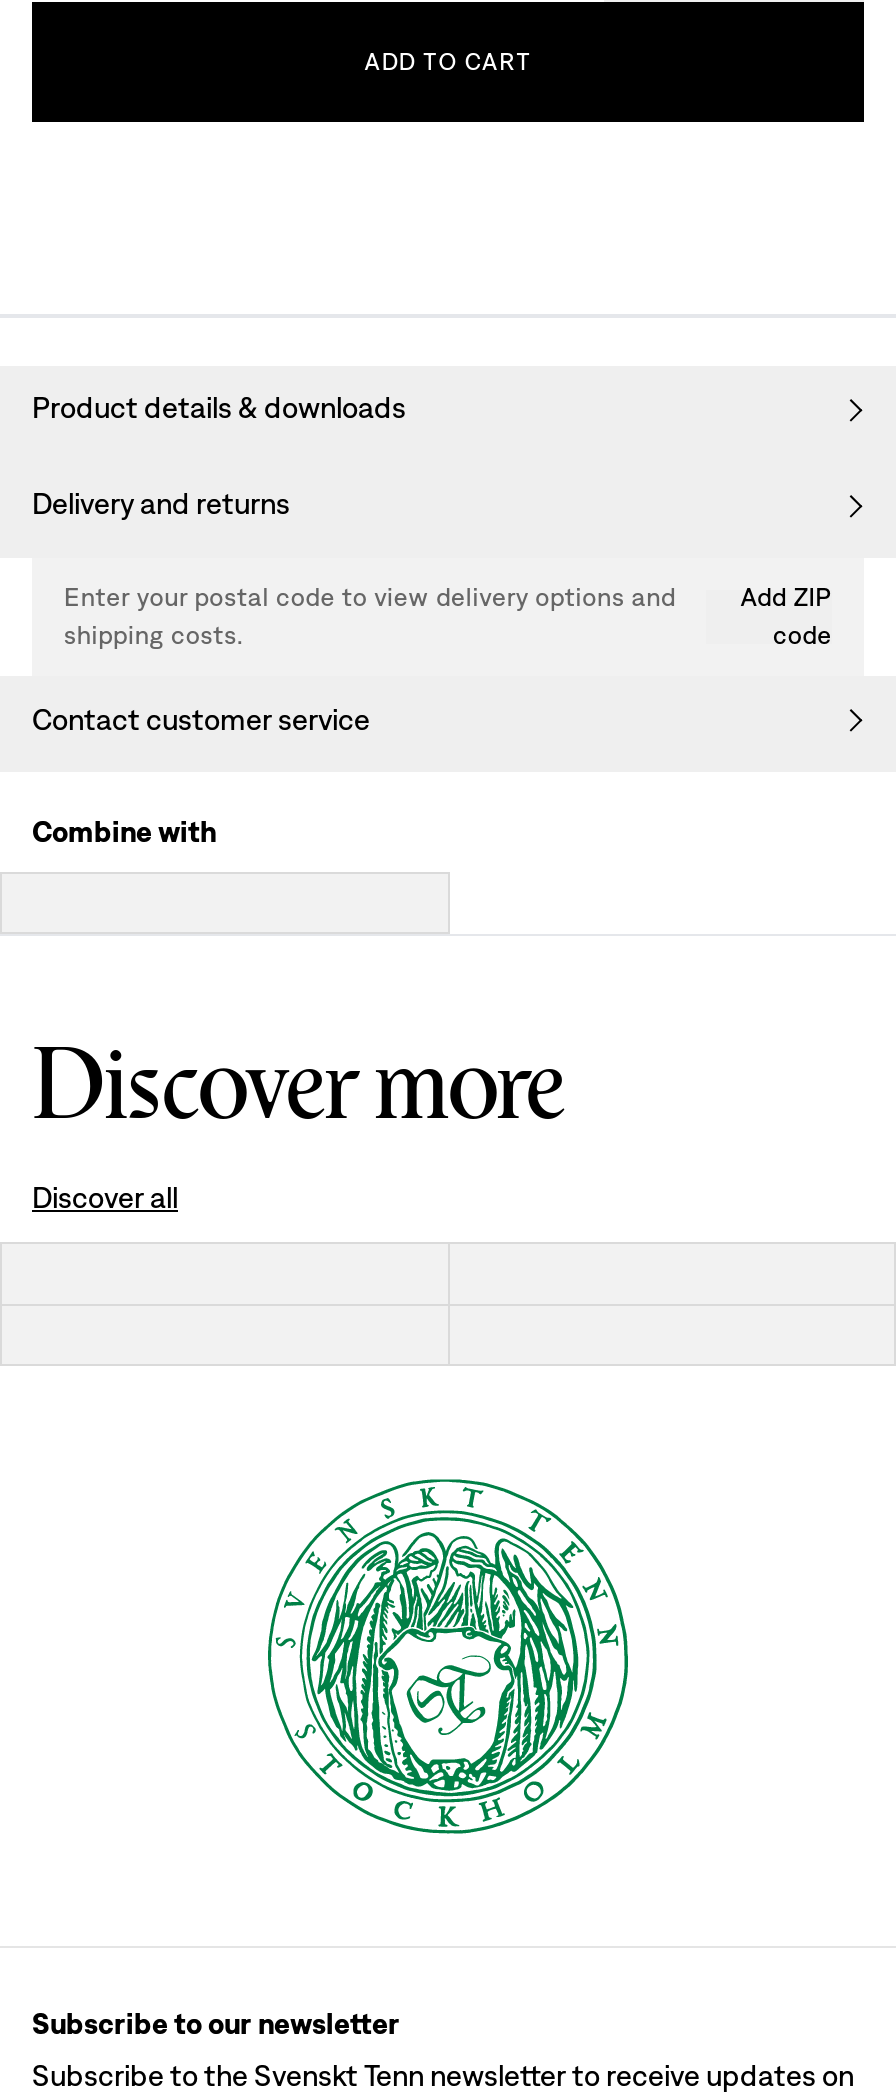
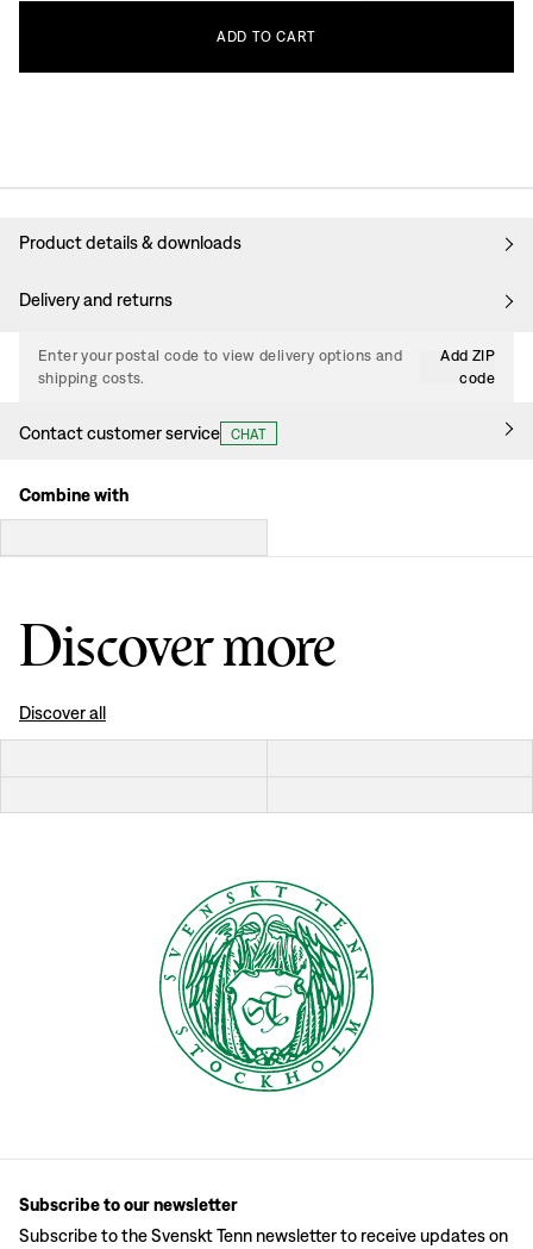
none -> [231,426,266,443] CHAT

